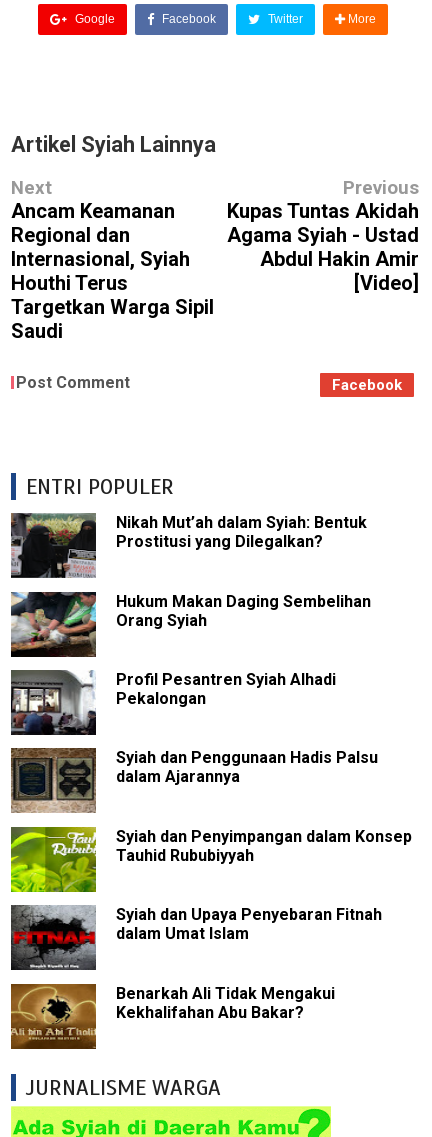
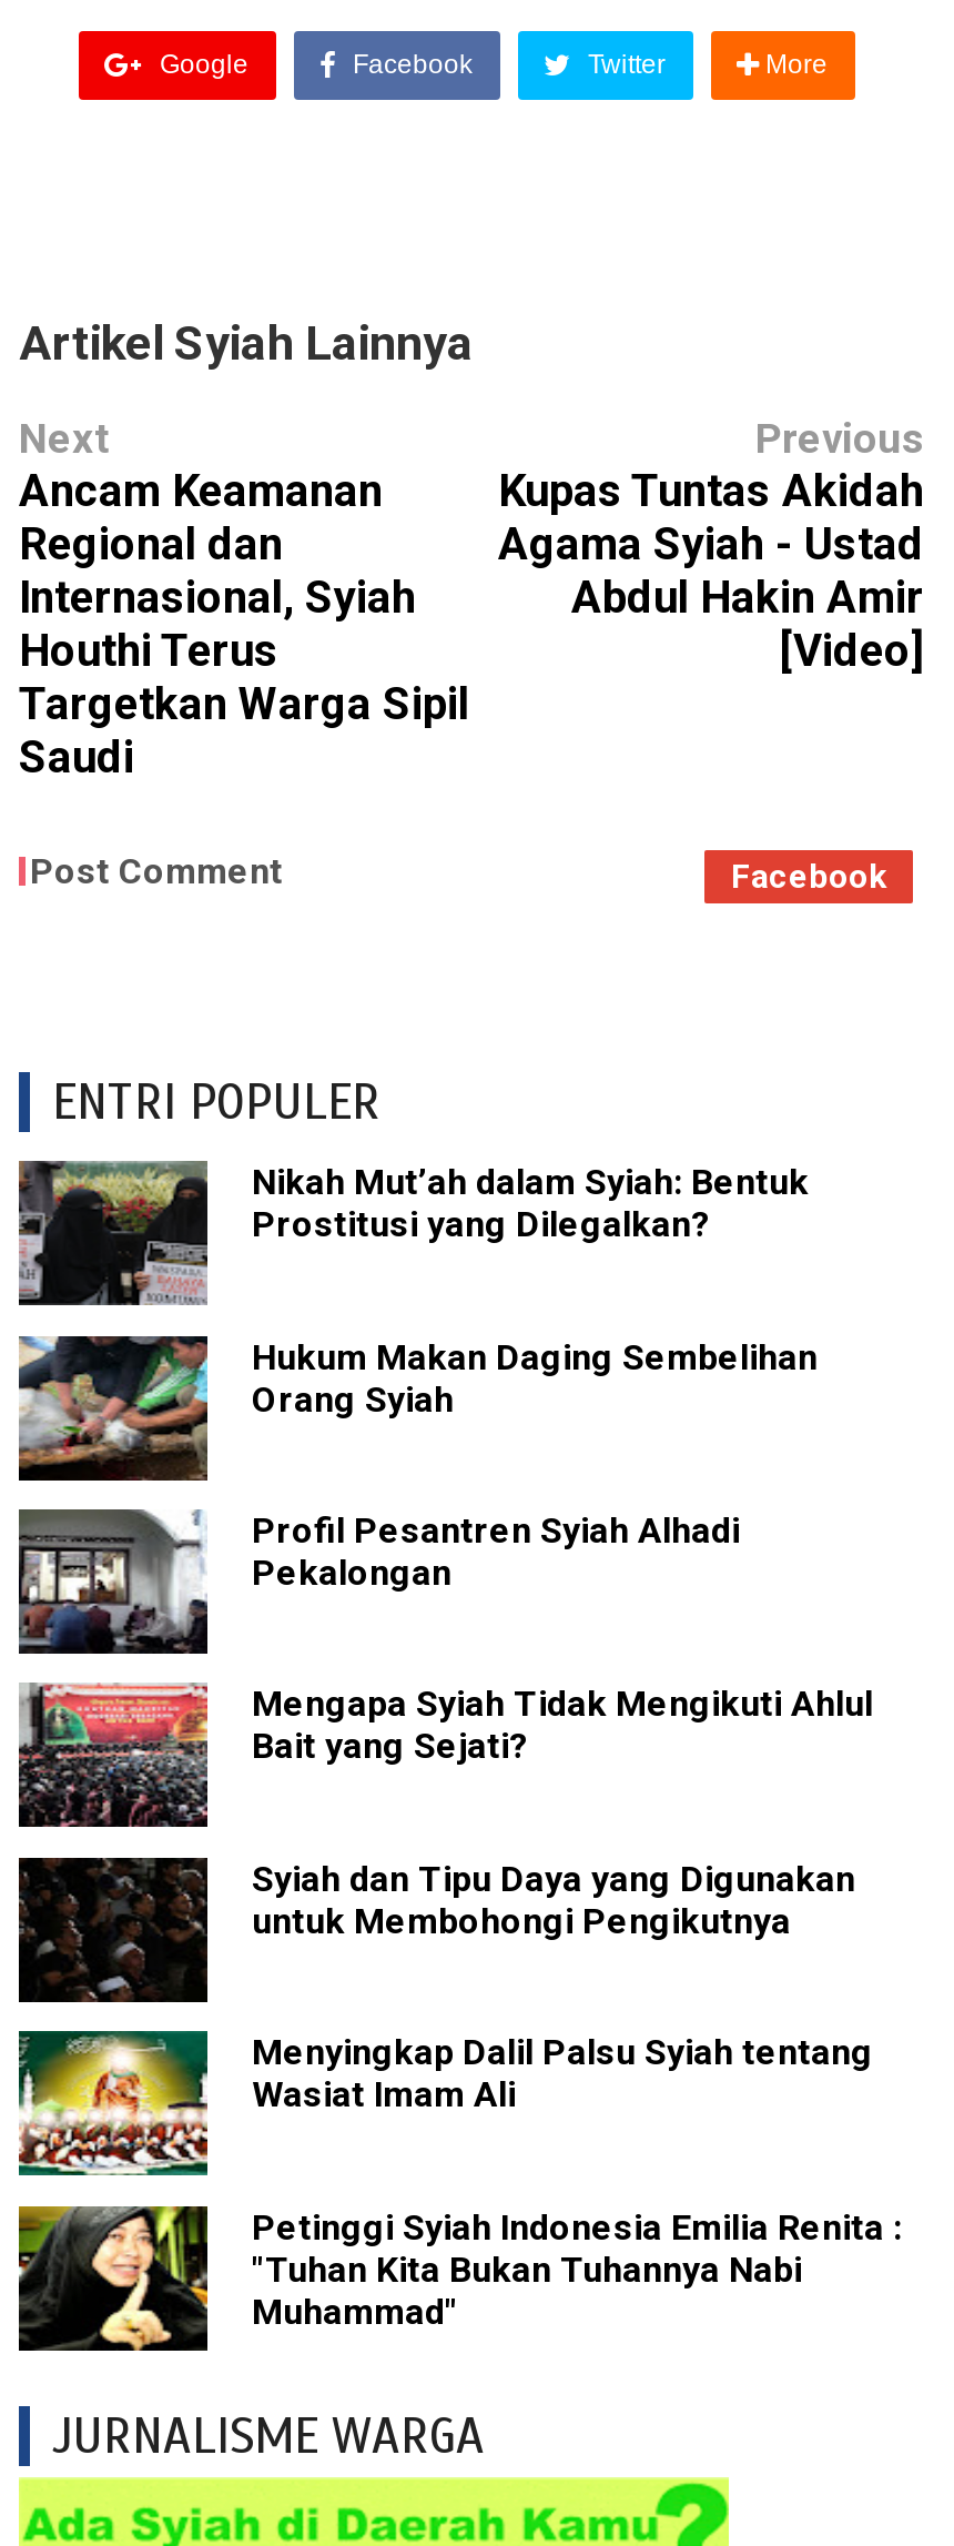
[10,747,378,813] [image] | Syiah dan Penggunaan Hadis Palsu | dalam Ajarannya -> [17,1683,873,1829] [image] | Mengapa Syiah Tidak Mengikuti Ahlul | Bait yang Sejati?
[10,826,412,893] [image] | Syiah dan Penyimpangan dalam Konsep | Tauhid Rububiyyah -> [17,1856,855,2004] [image] | Syiah dan Tipu Daya yang Digunakan | untuk Membohongi Pengikutnya
[10,904,382,971] [image] | Syiah dan Upaya Penyebaran Fitnah | dalam Umat Islam -> [17,2029,873,2175] [image] | Menyingkap Dalil Palsu Syiah tentang | Wasiat Imam Ali
[10,983,335,1049] [image] | Benarkah Ali Tidak Mengakui | Kekhalifahan Abu Bakar? -> [17,2204,902,2351] [image] | Petinggi Syiah Indonesia Emilia Renita : | "Tuhan Kita Bukan Tuhannya Nabi | Muhammad"

